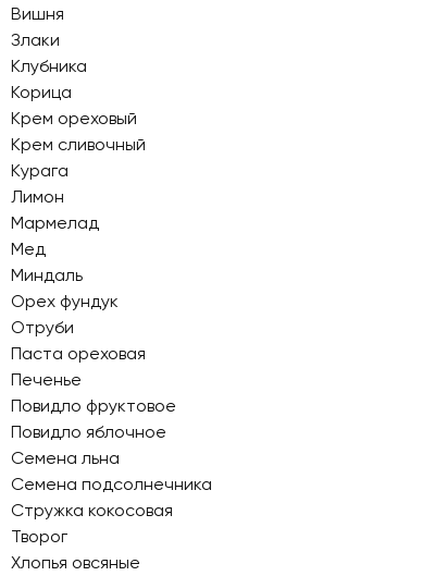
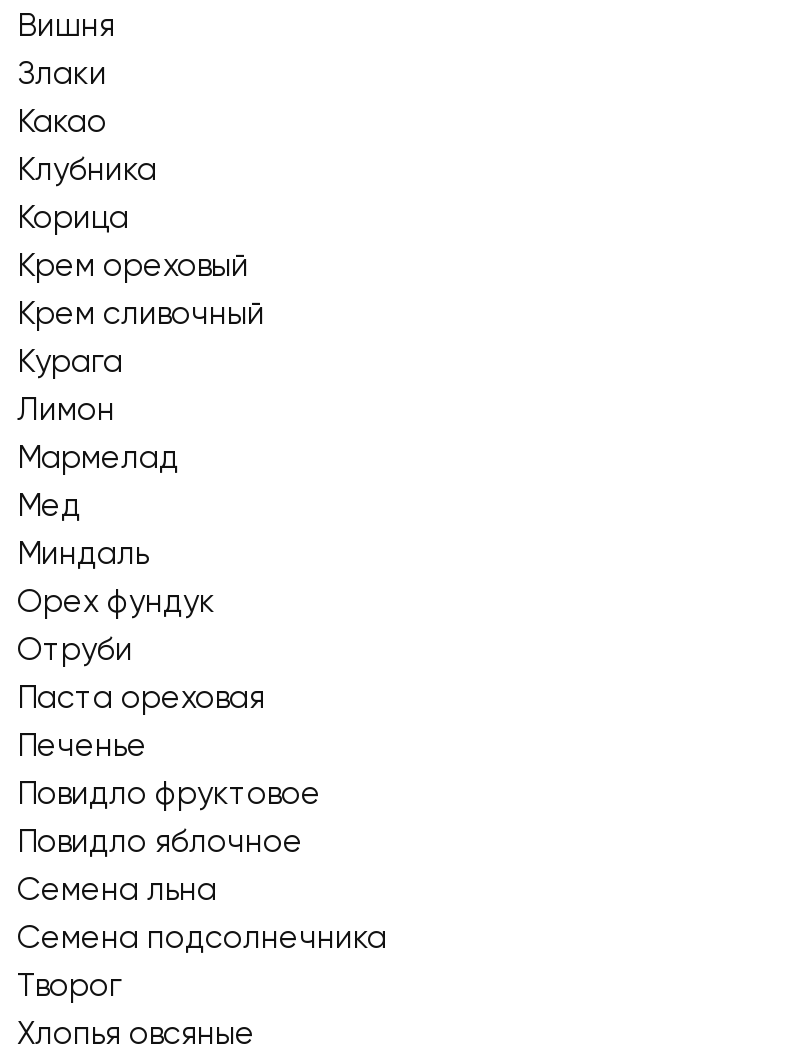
none -> [17,102,107,140] Какао
moved [11,56,212,494] -> [17,150,387,956]: Клубника | Корица | Крем ореховый | ... | Семена льна | Семена подсолнечника
[11,500,173,520] Стружка кокосовая -> none

